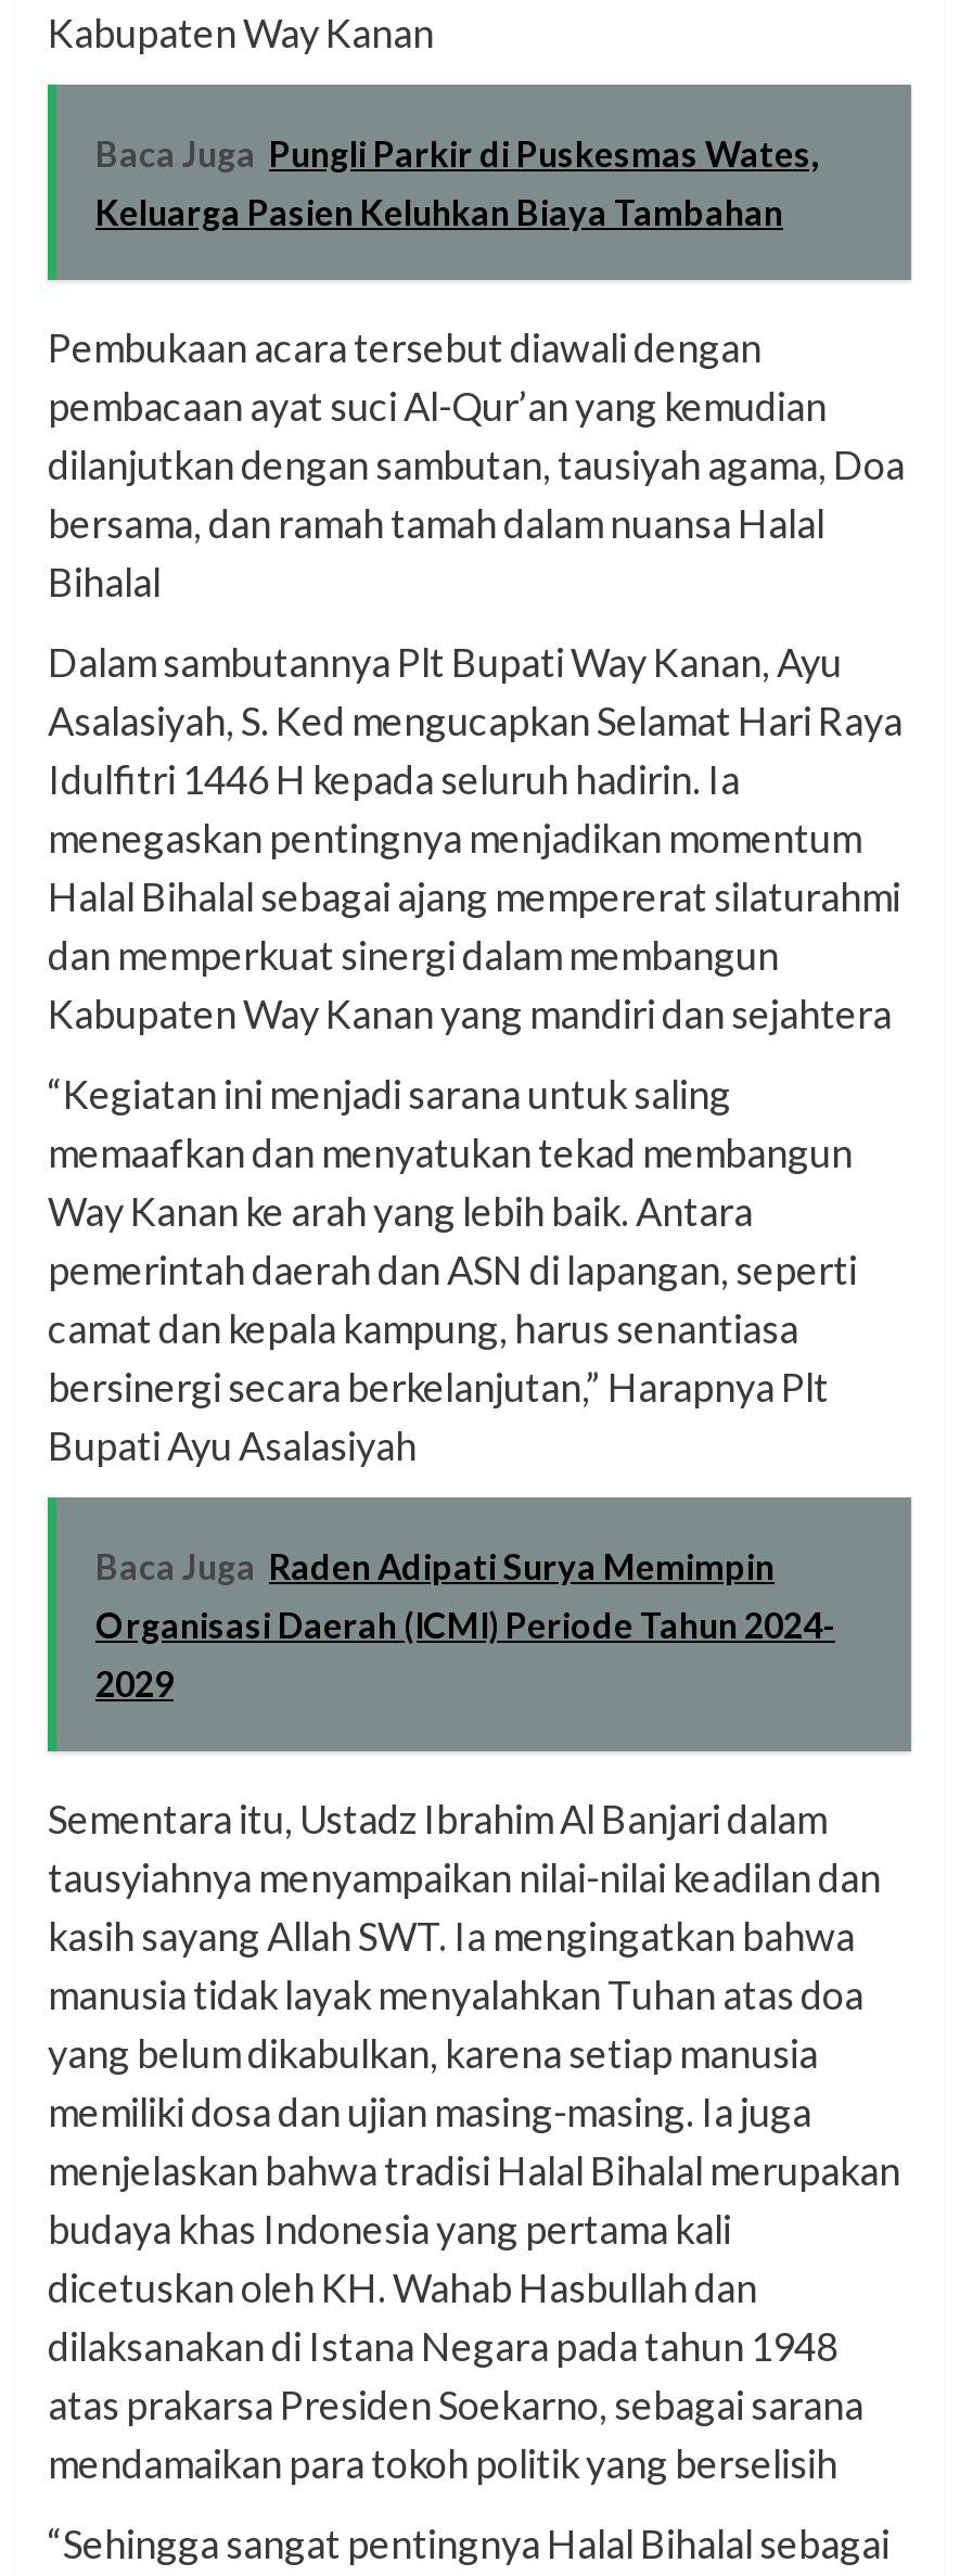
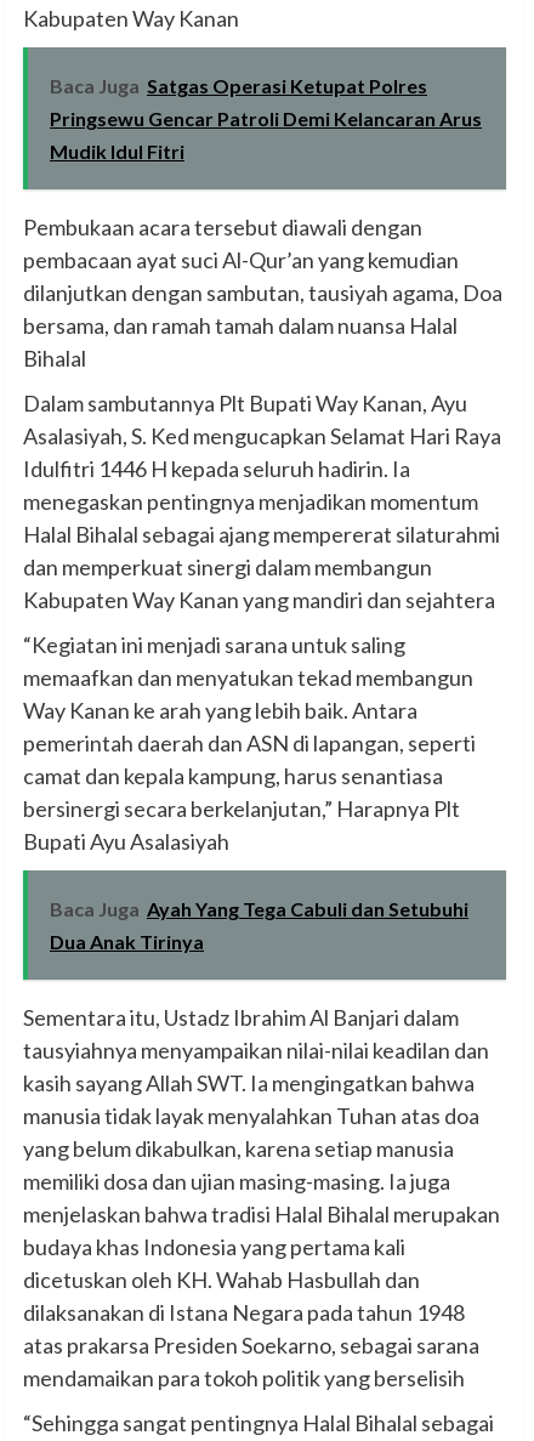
[95,133,820,233] Baca Juga Pungli Parkir di Puskesmas Wates, | Keluarga Pasien Keluhkan Biaya Tambahan -> [50,74,482,163] Baca Juga Satgas Operasi Ketupat Polres | Pringsewu Gencar Patroli Demi Kelancaran Arus | Mudik Idul Fitri
moved [48,324,905,1470] -> [23,214,502,855]: Pembukaan acara tersebut diawali dengan | pembacaan ayat suci Al-Qur’an yang kemudian | dilanjutkan dengan sambutan, tausiyah agama, Doa | ... | bersinergi secara berkelanjutan,” Harapnya Plt | Bupati Ayu Asalasiyah
[95,1546,835,1704] Baca Juga Raden Adipati Surya Memimpin | Organisasi Daerah (ICMI) Periode Tahun 2024- | 2029 -> [50,897,468,953] Baca Juga Ayah Yang Tega Cabuli dan Setubuhi | Dua Anak Tirinya

